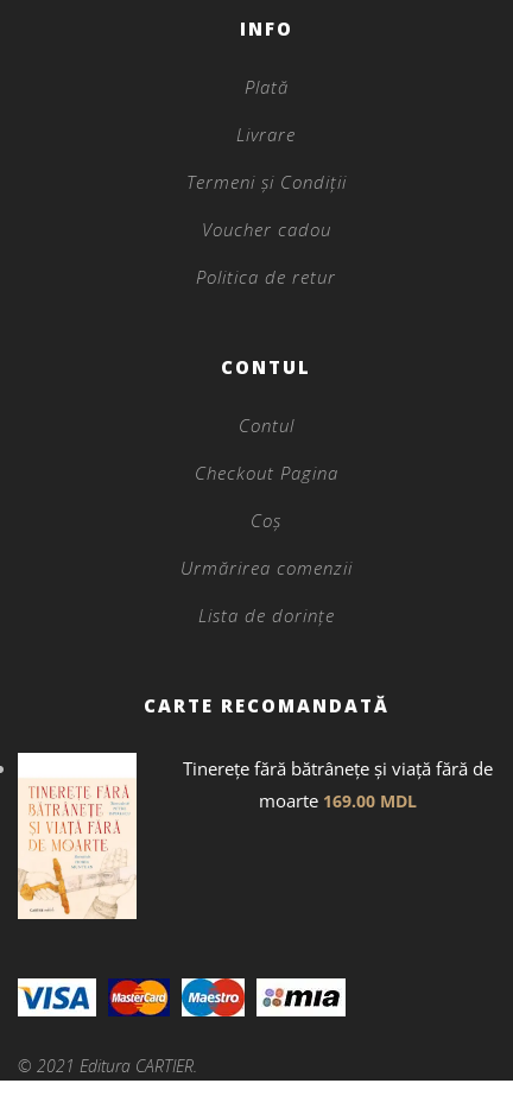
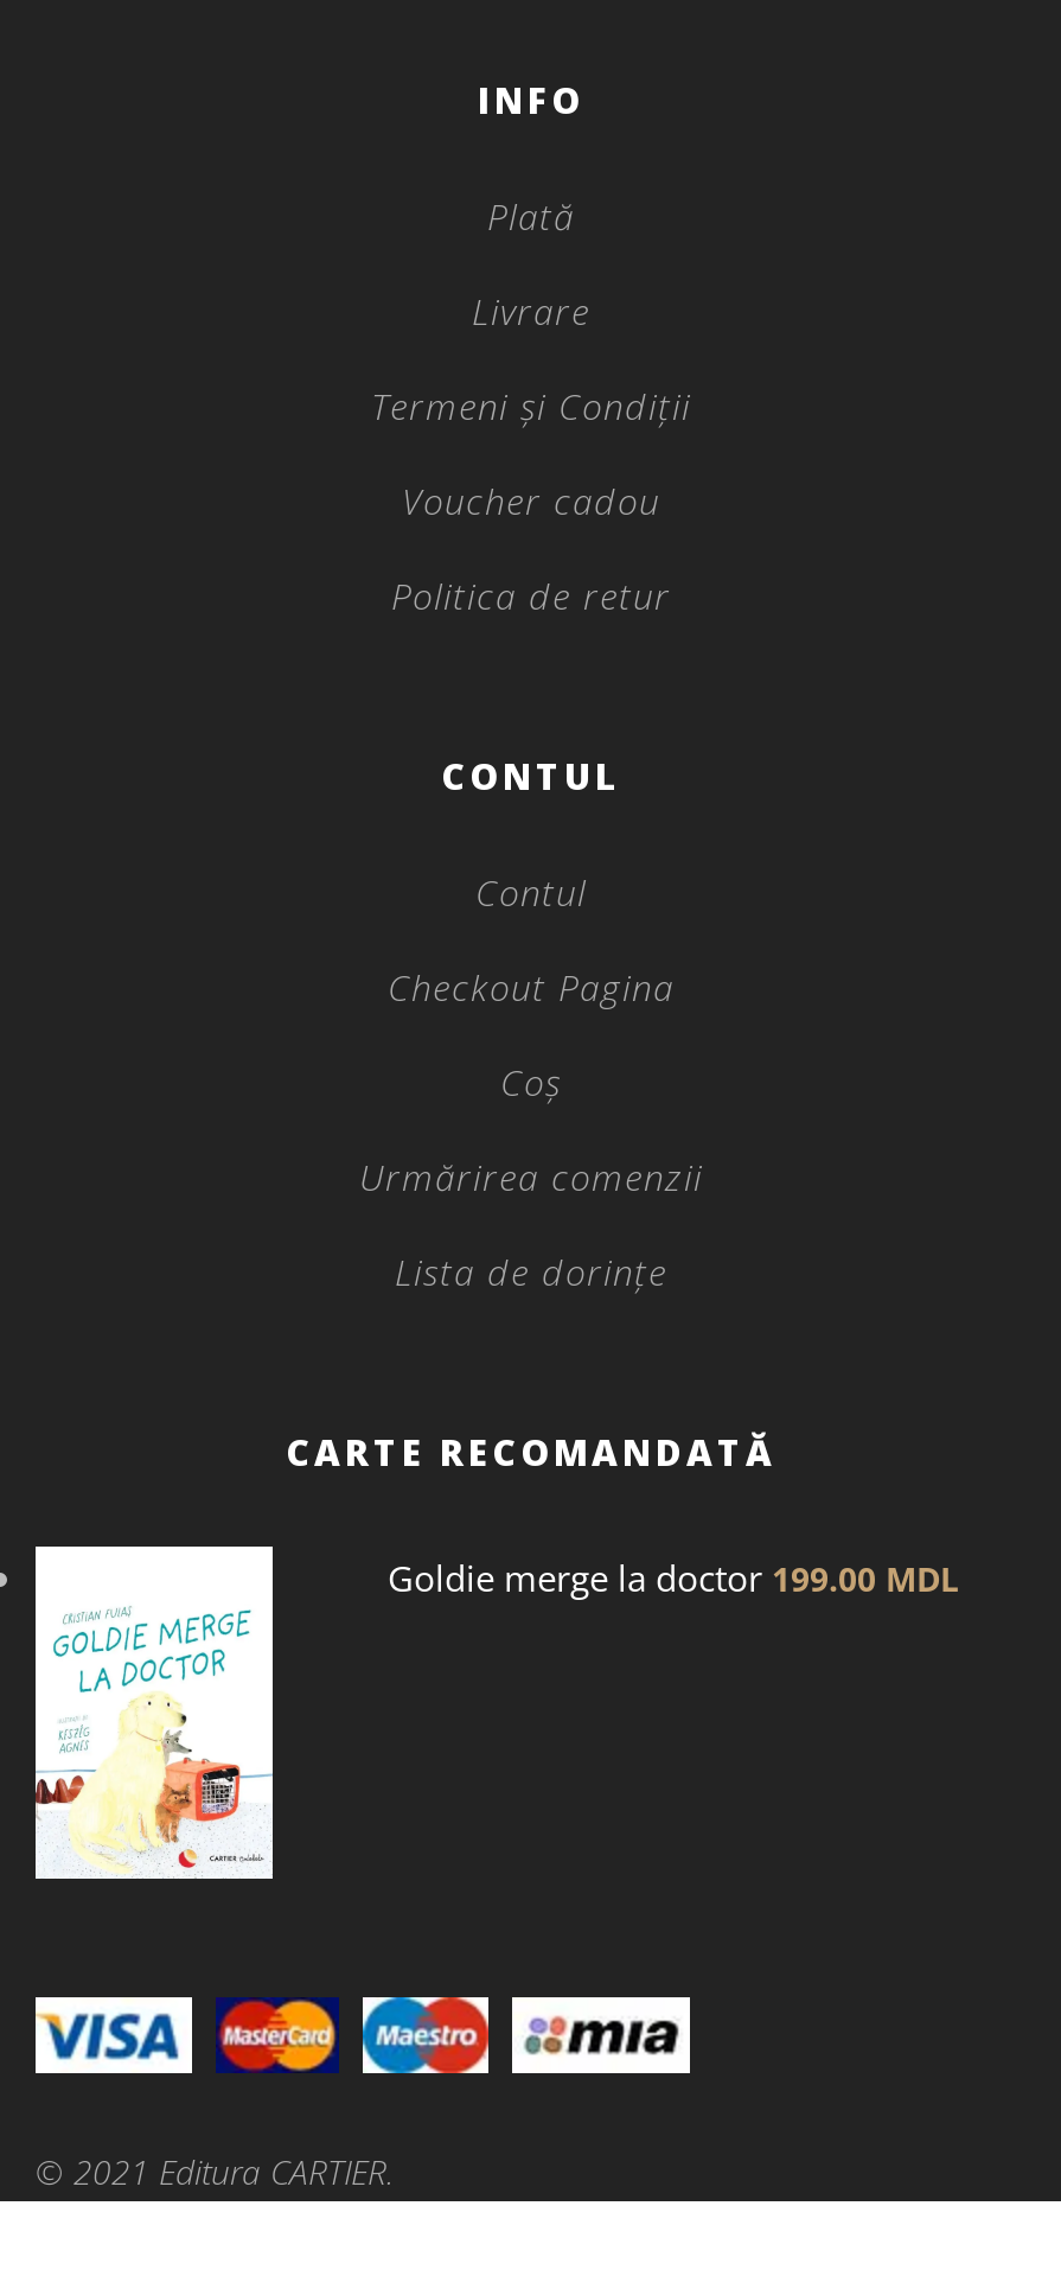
[182,756,492,812] Tinerețe fără bătrânețe și viață fără de | moarte 169.00 MDL -> [388,1554,959,1601] Goldie merge la doctor 199.00 MDL
[17,779,137,920] [image] -> [36,1601,273,1881] [image]

